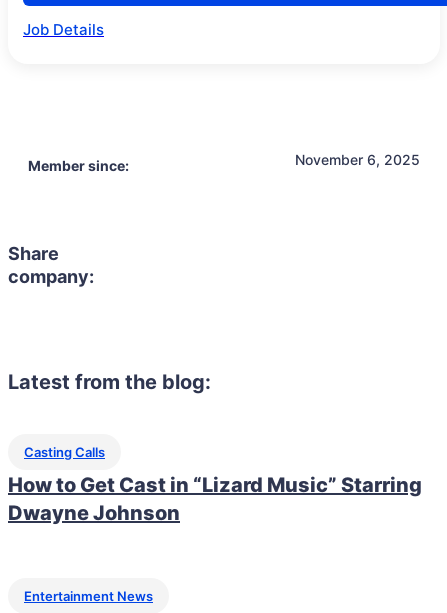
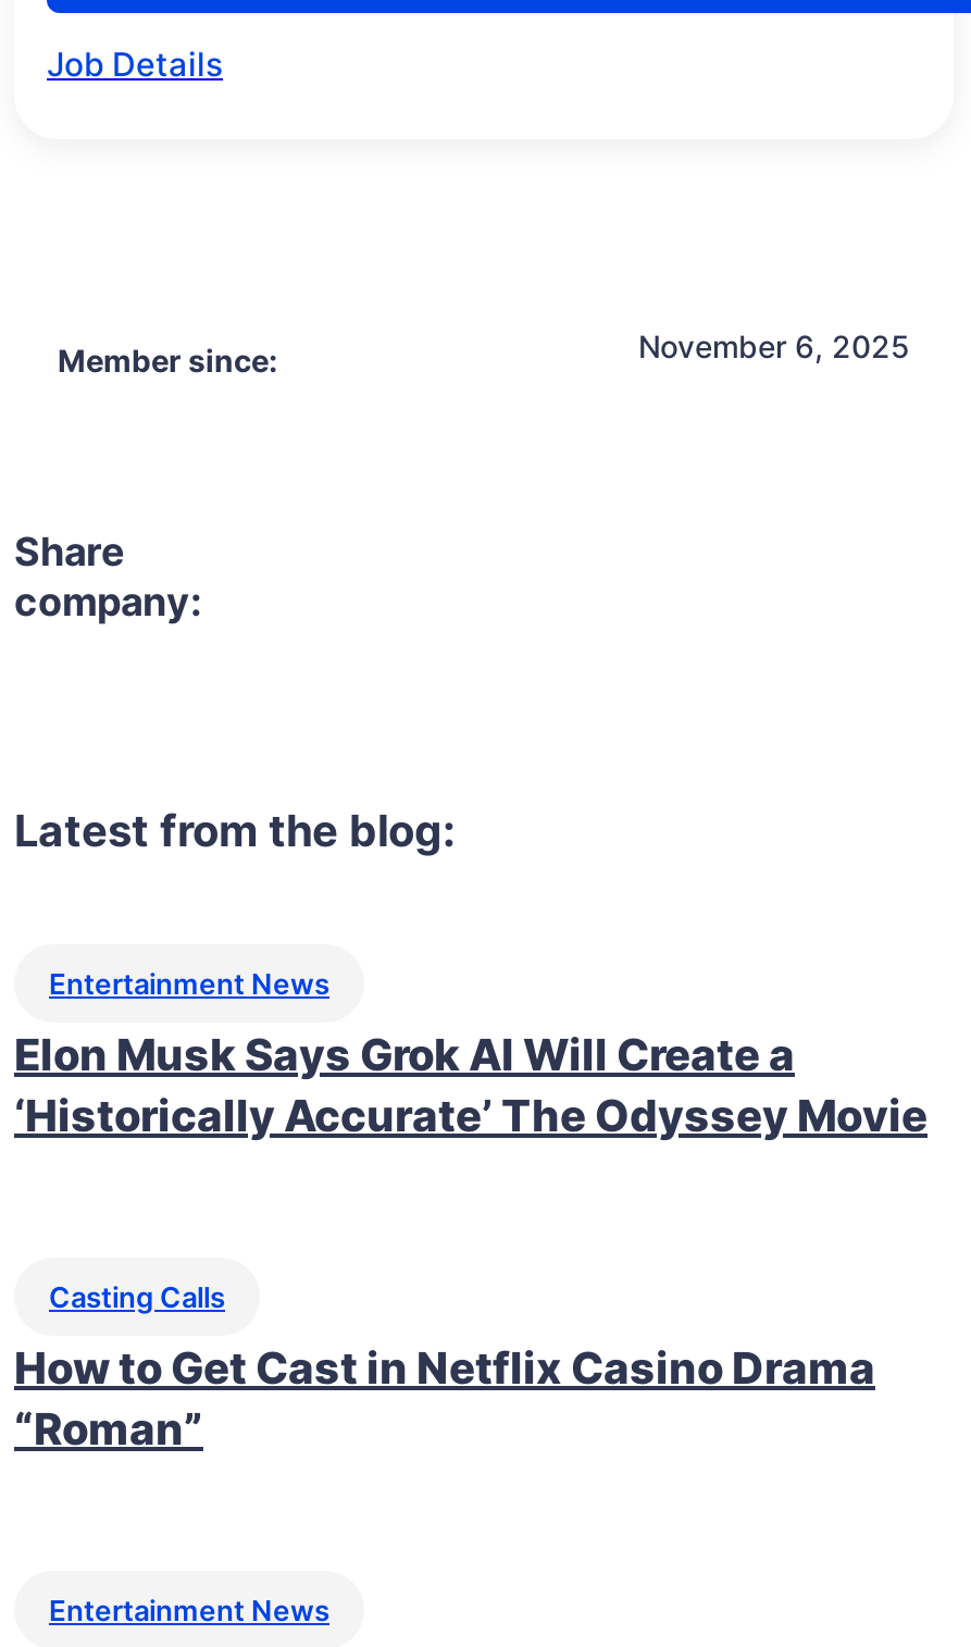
none -> [14,966,928,1142] Entertainment News | Elon Musk Says Grok AI Will Create a | ‘Historically Accurate’ The Odyssey Movie
[8,473,422,525] How to Get Cast in “Lizard Music” Starring | Dwayne Johnson -> [14,1342,875,1456] How to Get Cast in Netflix Casino Drama | “Roman”

